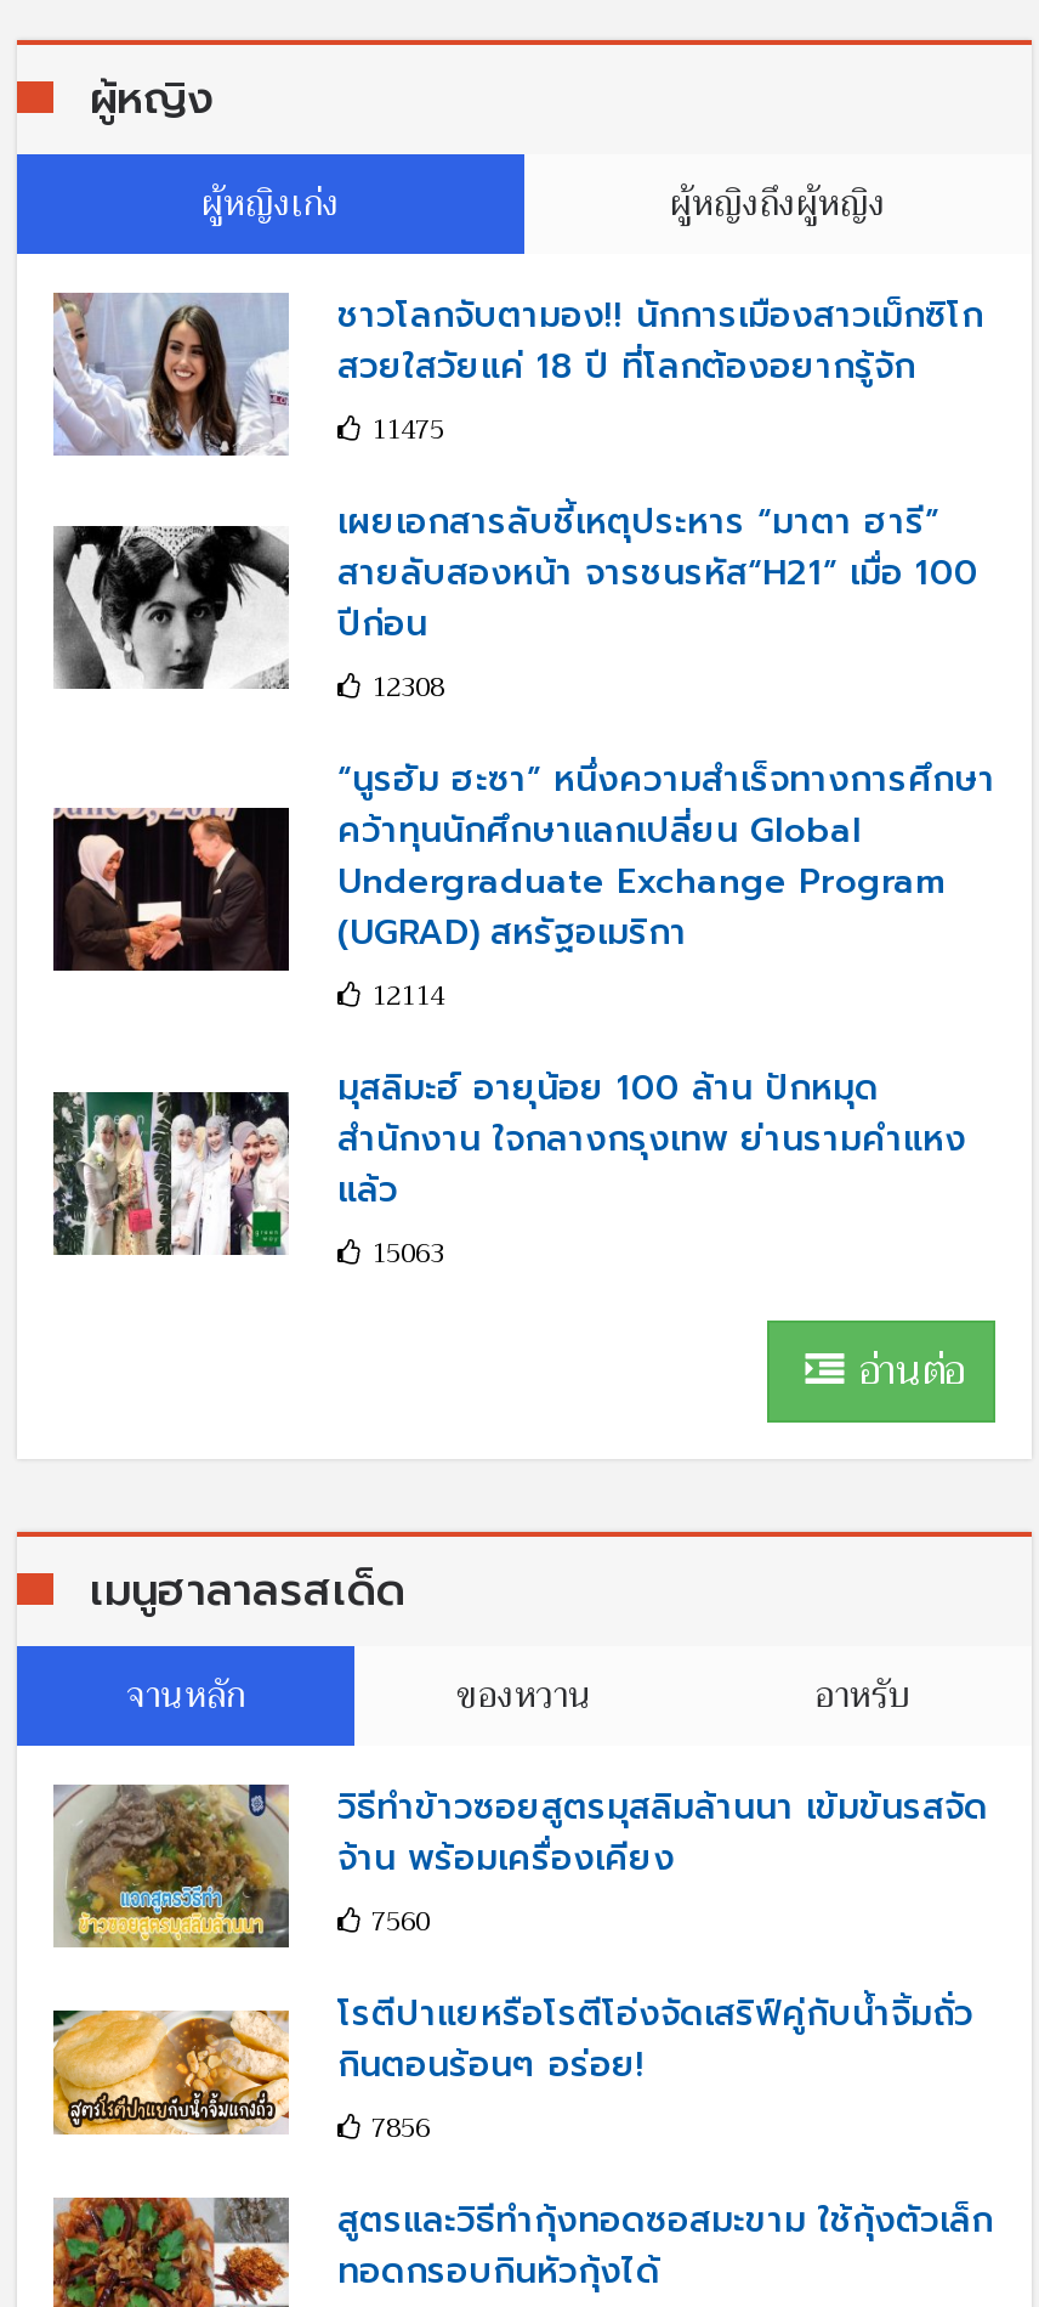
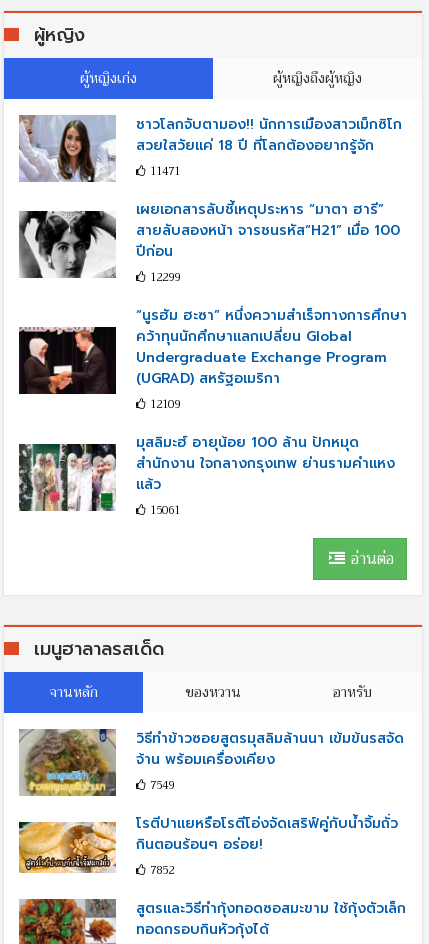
[371,406,444,453] 11475 -> [150,162,180,181] 11471
[371,664,444,710] 12308 -> [150,268,180,287] 12299
[371,973,444,1019] 12114 -> [150,395,180,414] 12109
[371,1230,444,1276] 15063 -> [150,501,180,520] 15061
[371,1898,430,1944] 7560 -> [150,776,174,795] 7549
[371,2105,430,2151] 7856 -> [150,861,174,880] 7852

